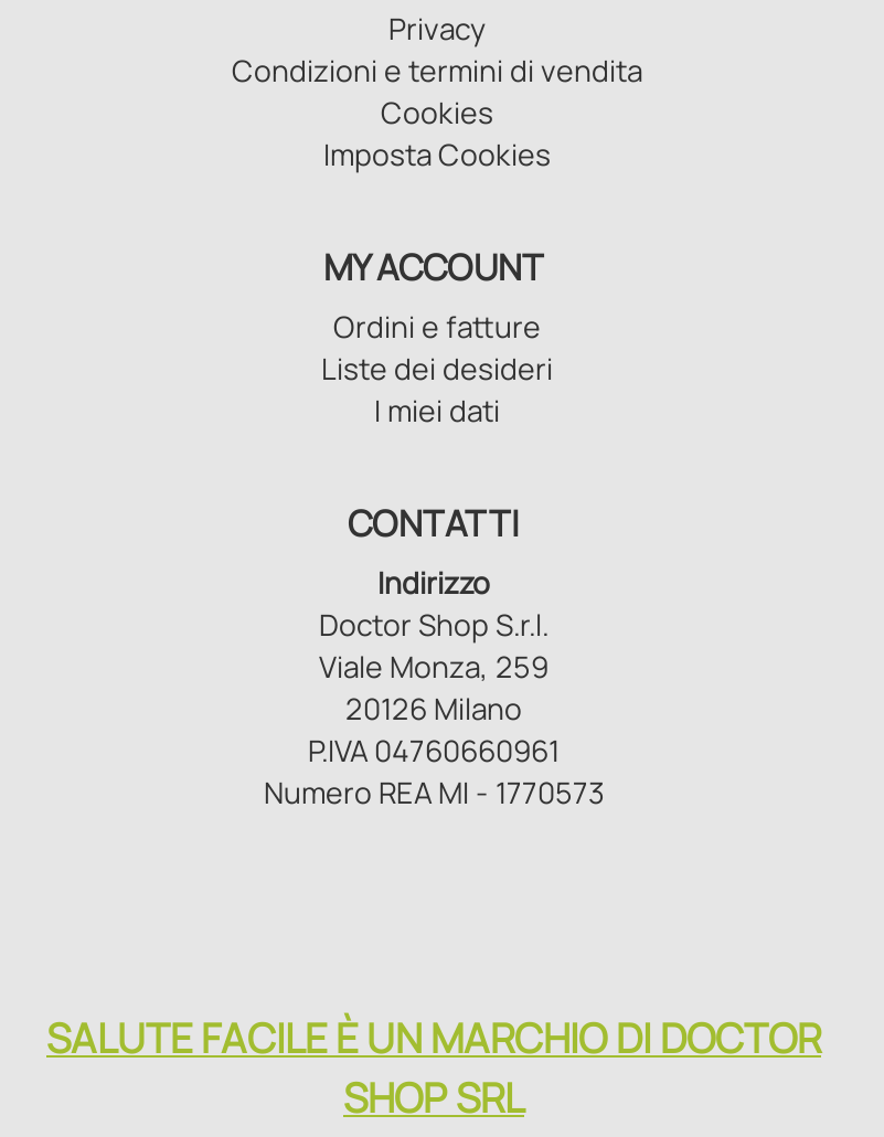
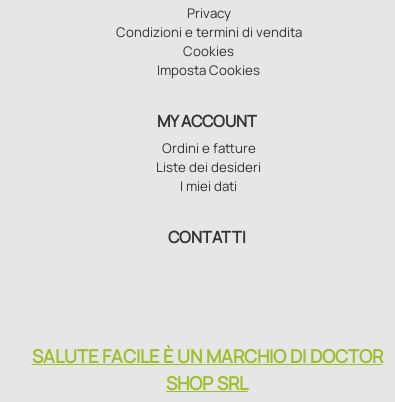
[264,562,604,812] Indirizzo | Doctor Shop S.r.l. | Viale Monza, 259 | 20126 Milano | P.IVA 04760660961 | Numero REA MI - 1770573 -> none

